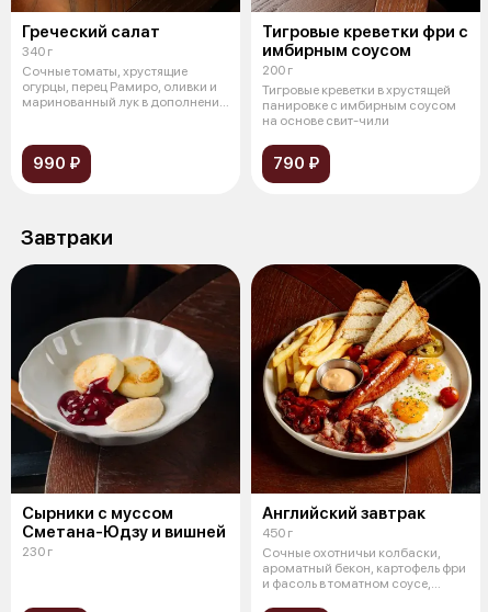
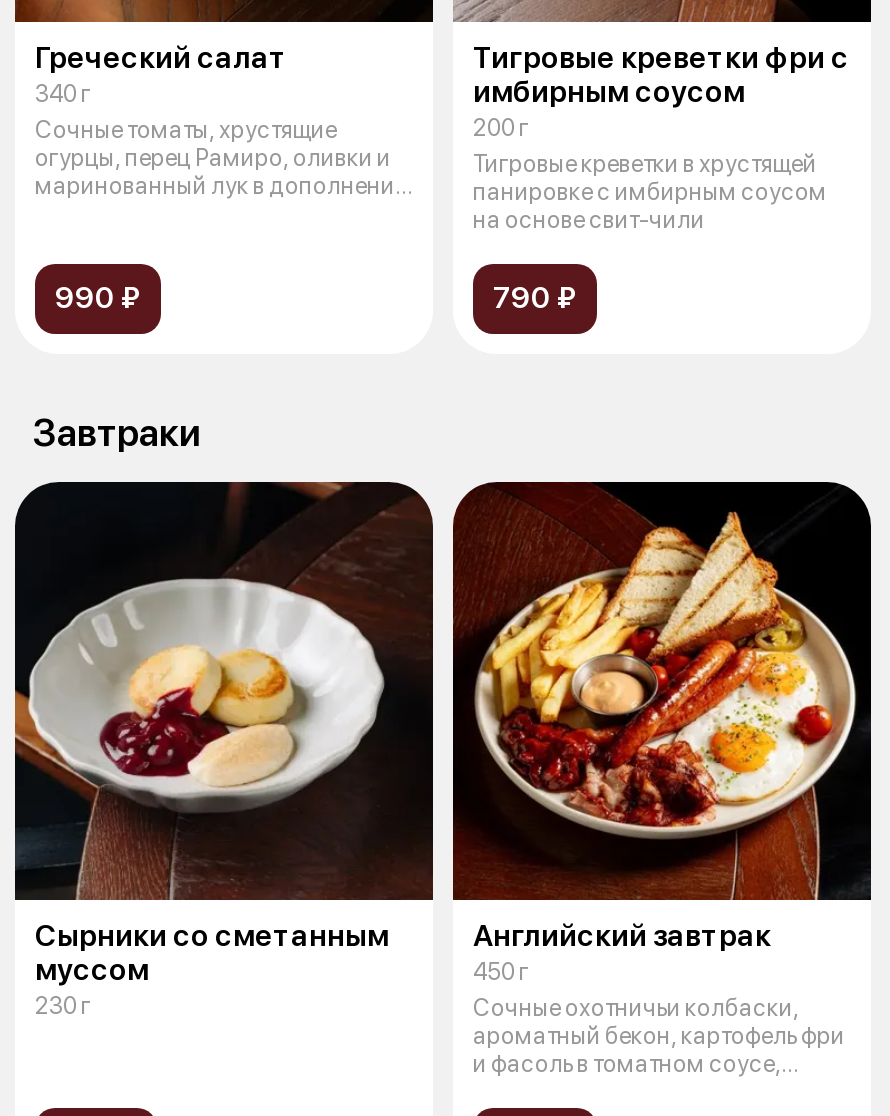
[22,503,226,542] Сырники с муссом | Сметана-Юдзу и вишней -> [35,918,389,988] Сырники со сметанным | муссом

